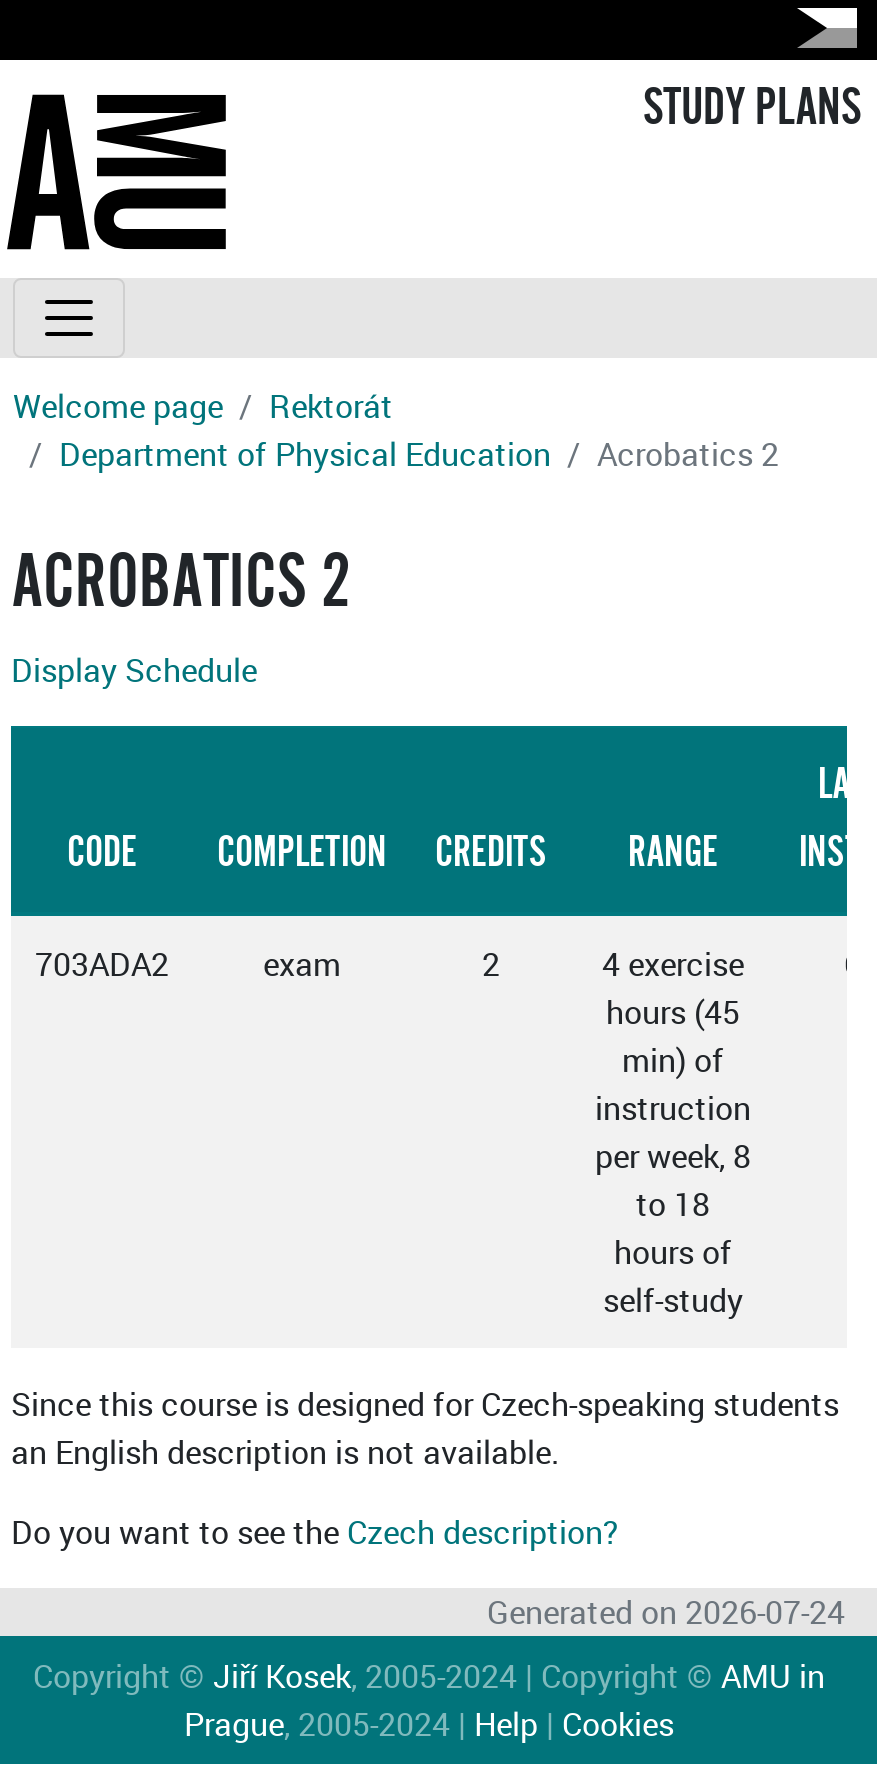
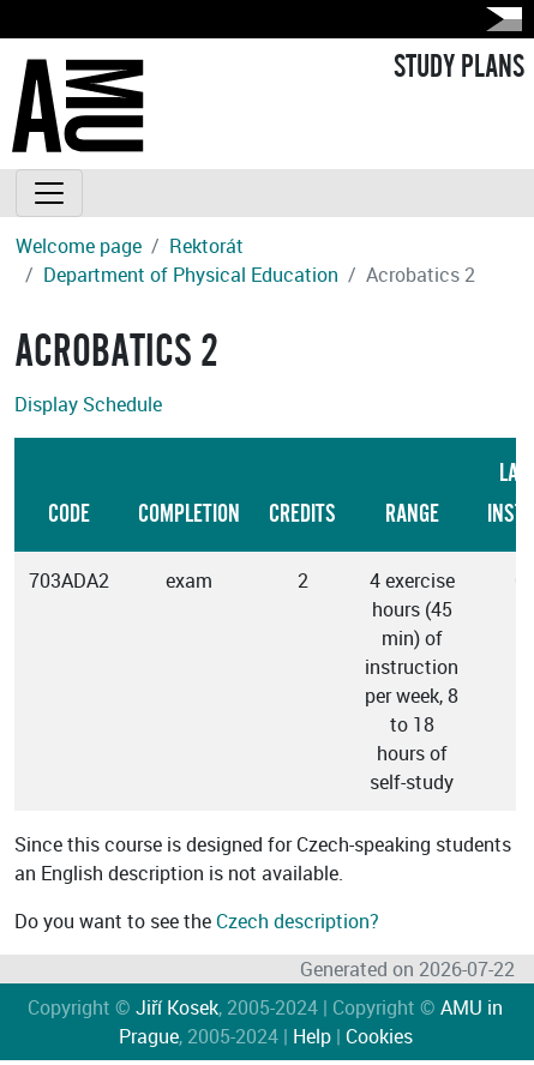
[487,1591,845,1635] Generated on 2026-07-24 -> [300,956,515,983] Generated on 2026-07-22

